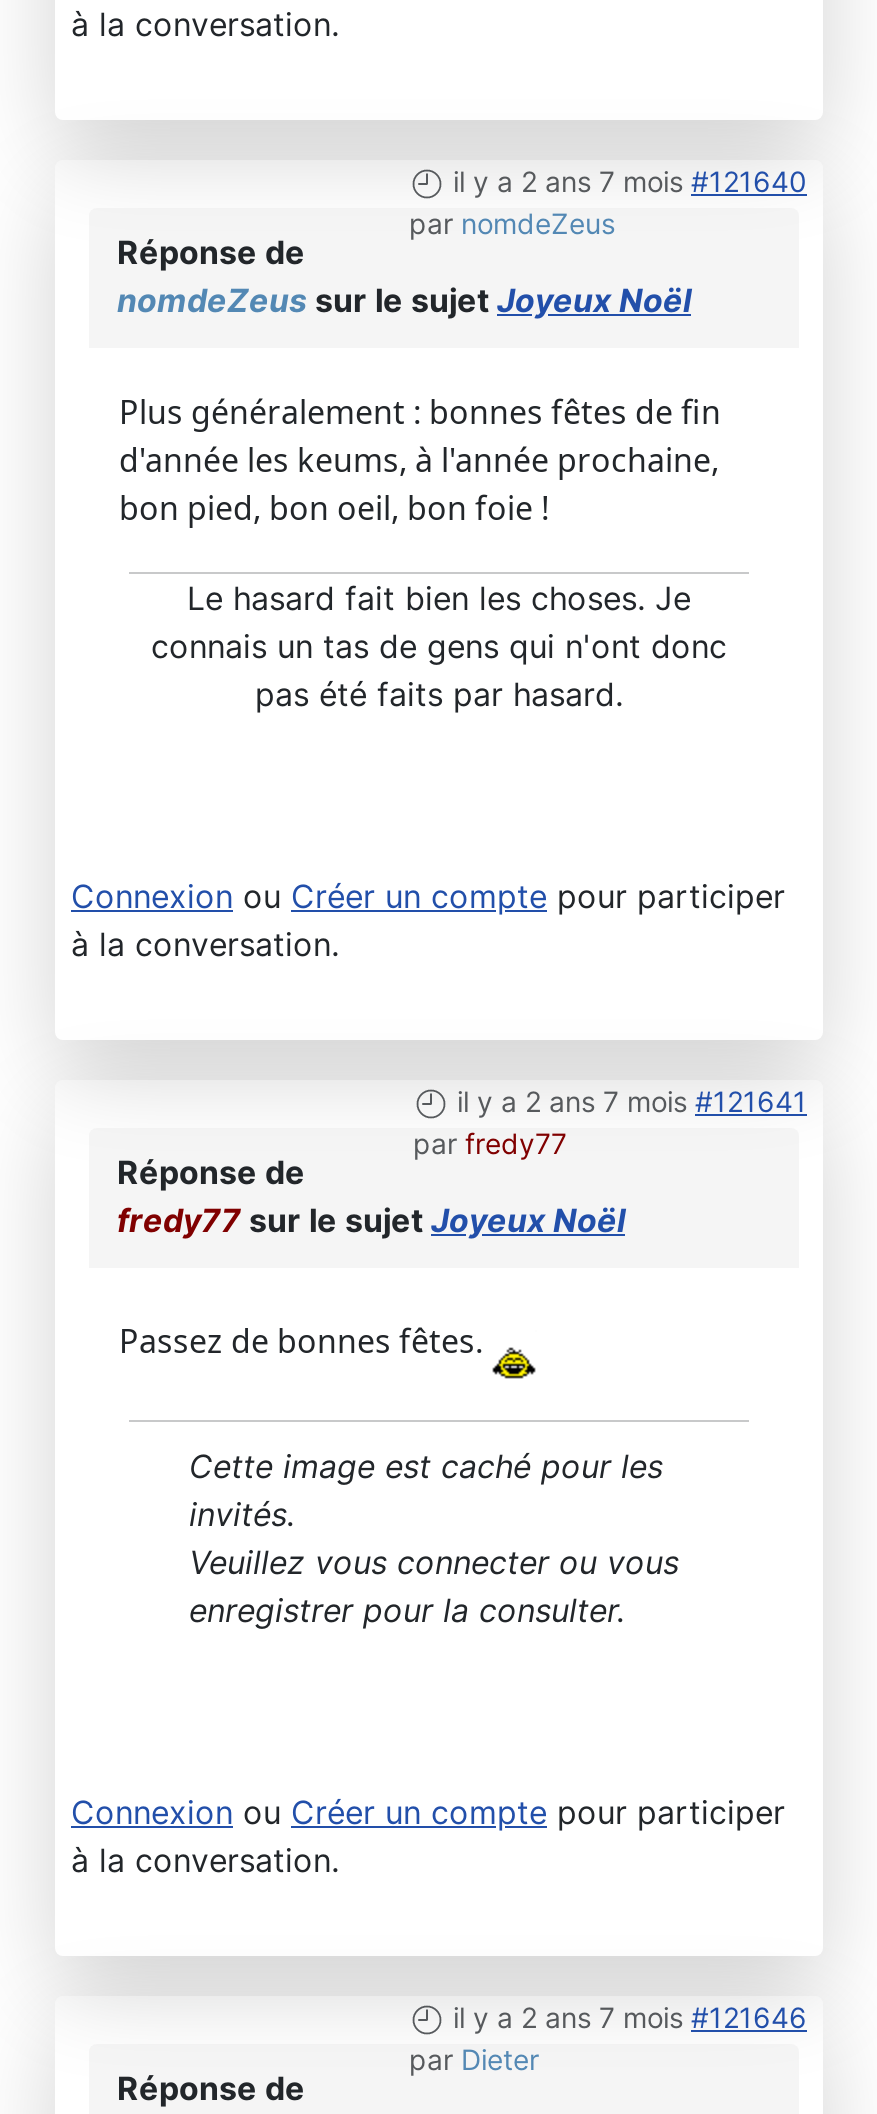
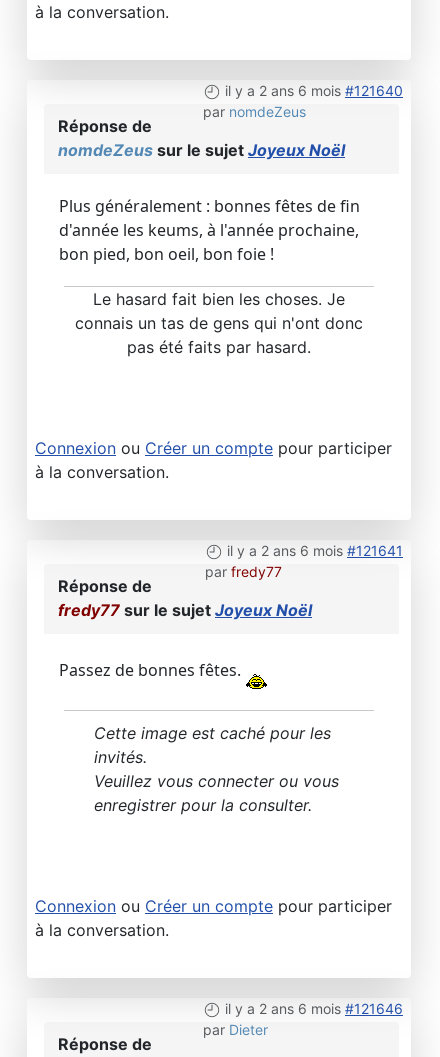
[453,164,807,198] il y a 2 ans 7 mois #121640 -> [225,82,403,99] il y a 2 ans 6 mois #121640
[457,1084,807,1118] il y a 2 ans 7 mois #121641 -> [227,542,403,559] il y a 2 ans 6 mois #121641
[453,2000,807,2034] il y a 2 ans 7 mois #121646 -> [225,1000,403,1017] il y a 2 ans 6 mois #121646

